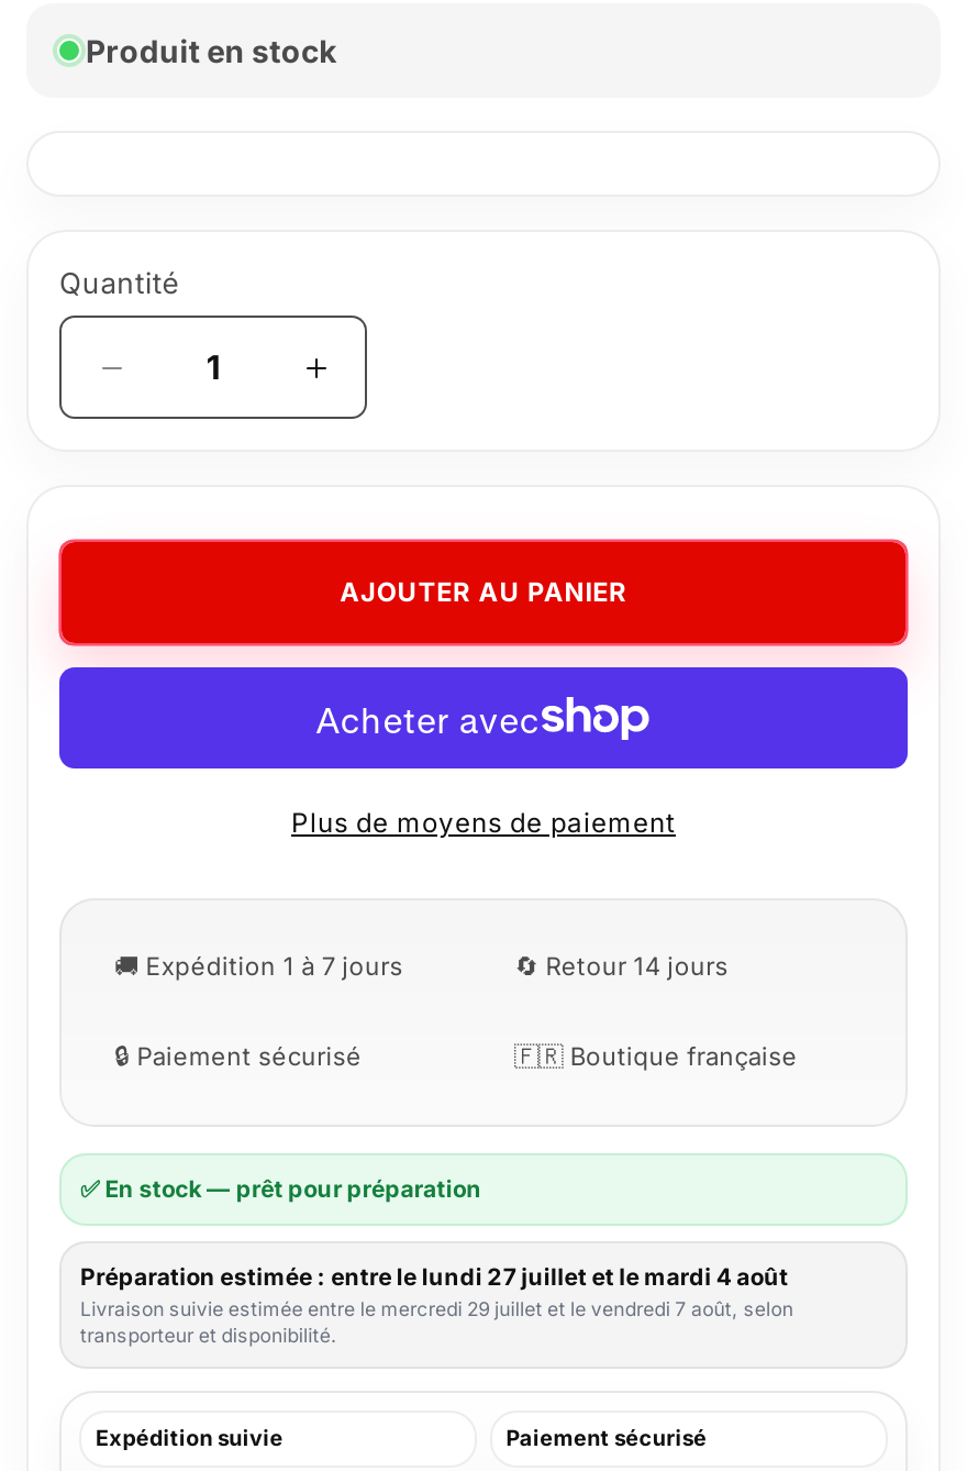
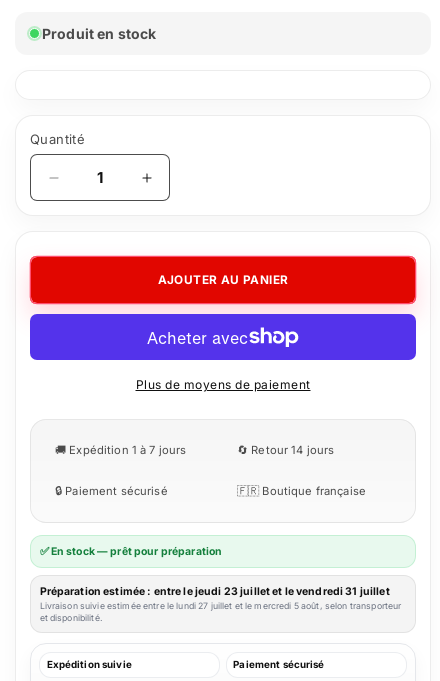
[80,1262,793,1347] Préparation estimée : entre le lundi 27 juillet et le mardi 4 août | Livraison suivie estimée entre le mercredi 29 juillet et le vendredi 7 août, selon | transporteur et disponibilité. -> [39,585,401,623] Préparation estimée : entre le jeudi 23 juillet et le vendredi 31 juillet | Livraison suivie estimée entre le lundi 27 juillet et le mercredi 5 août, selon transporteur | et disponibilité.

